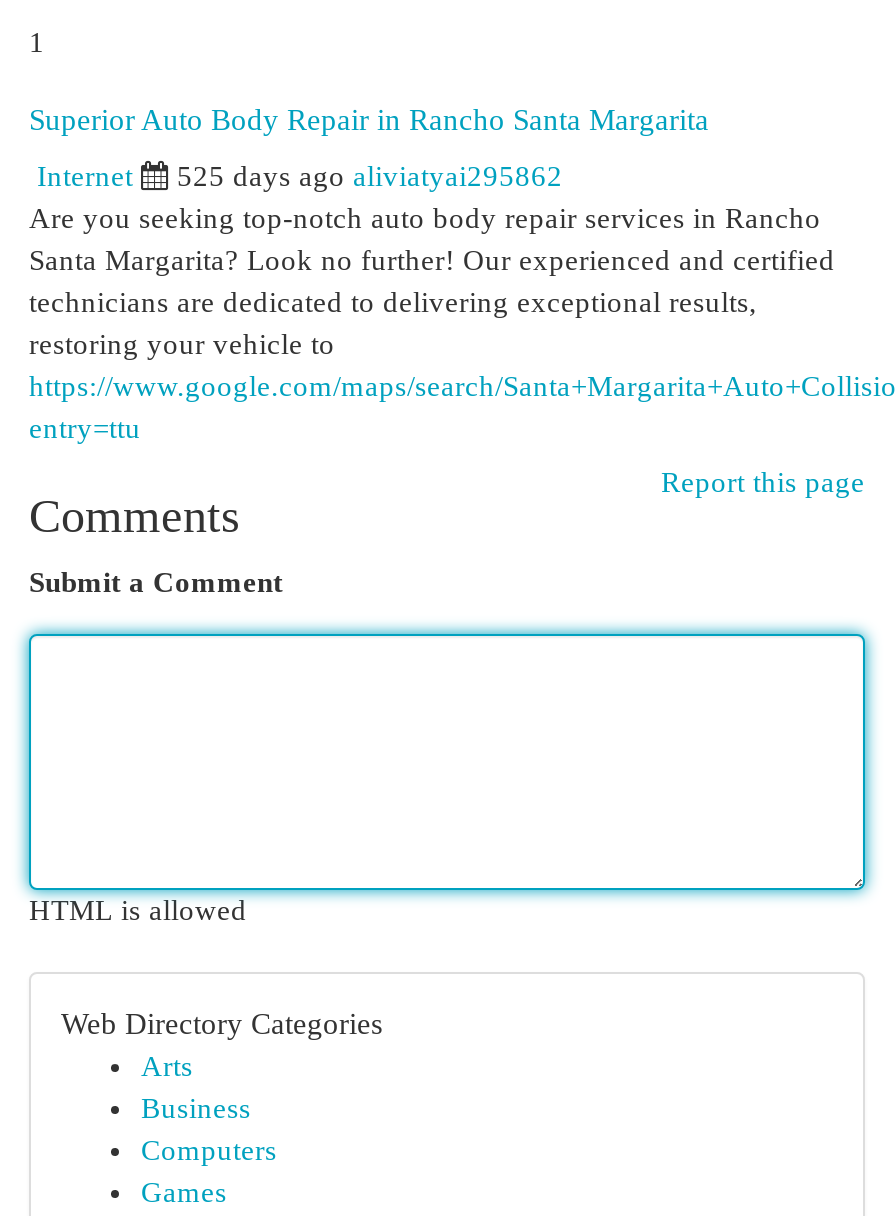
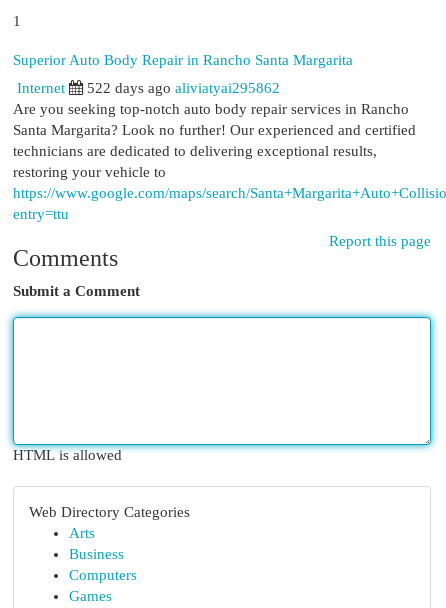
[177,160,563,192] 525 days ago aliviatyai295862 -> [87,80,280,96] 522 days ago aliviatyai295862

